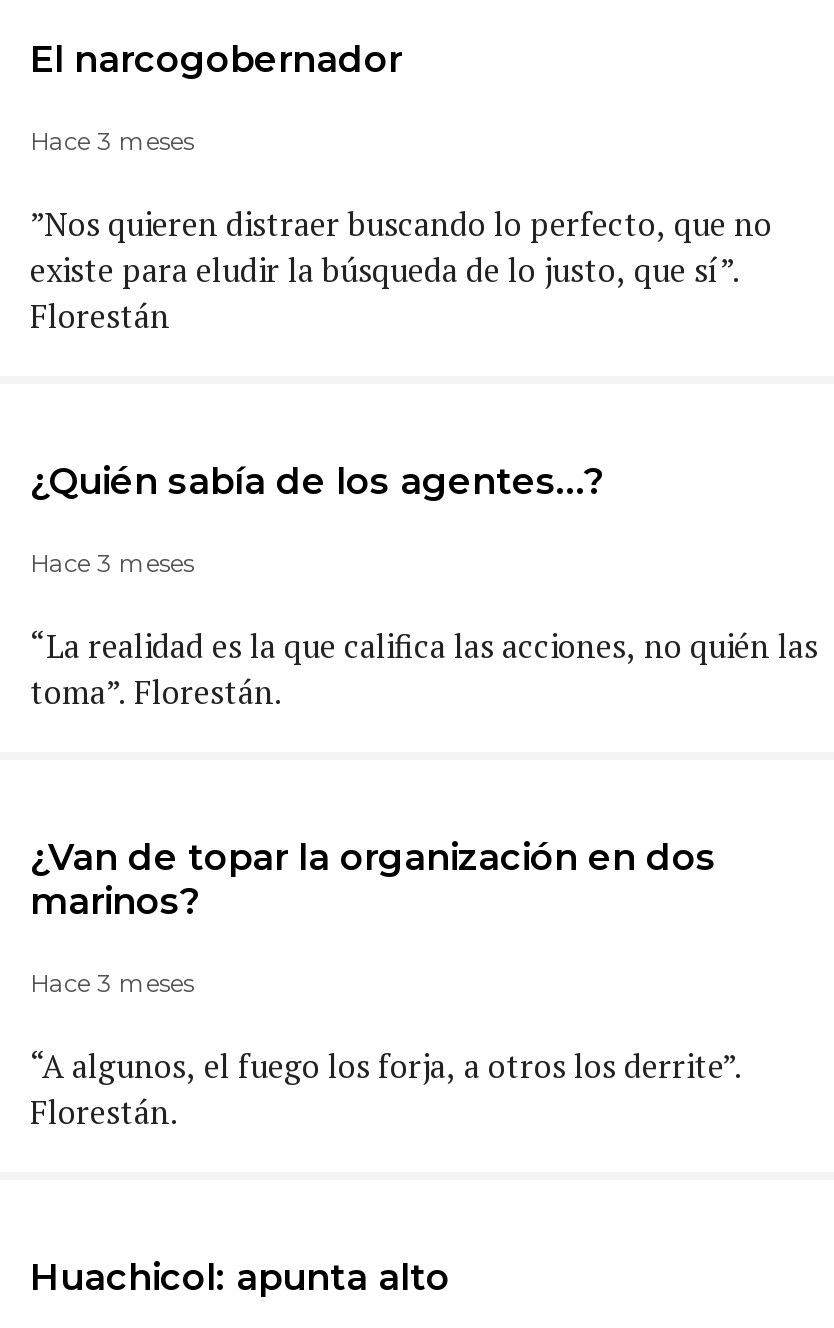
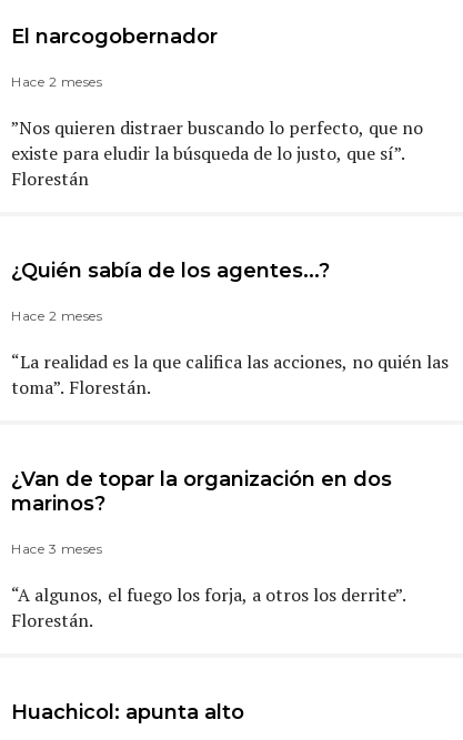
[30,126,194,156] Hace 3 meses -> [11,73,102,90] Hace 2 meses
[30,548,194,578] Hace 3 meses -> [11,307,102,324] Hace 2 meses

